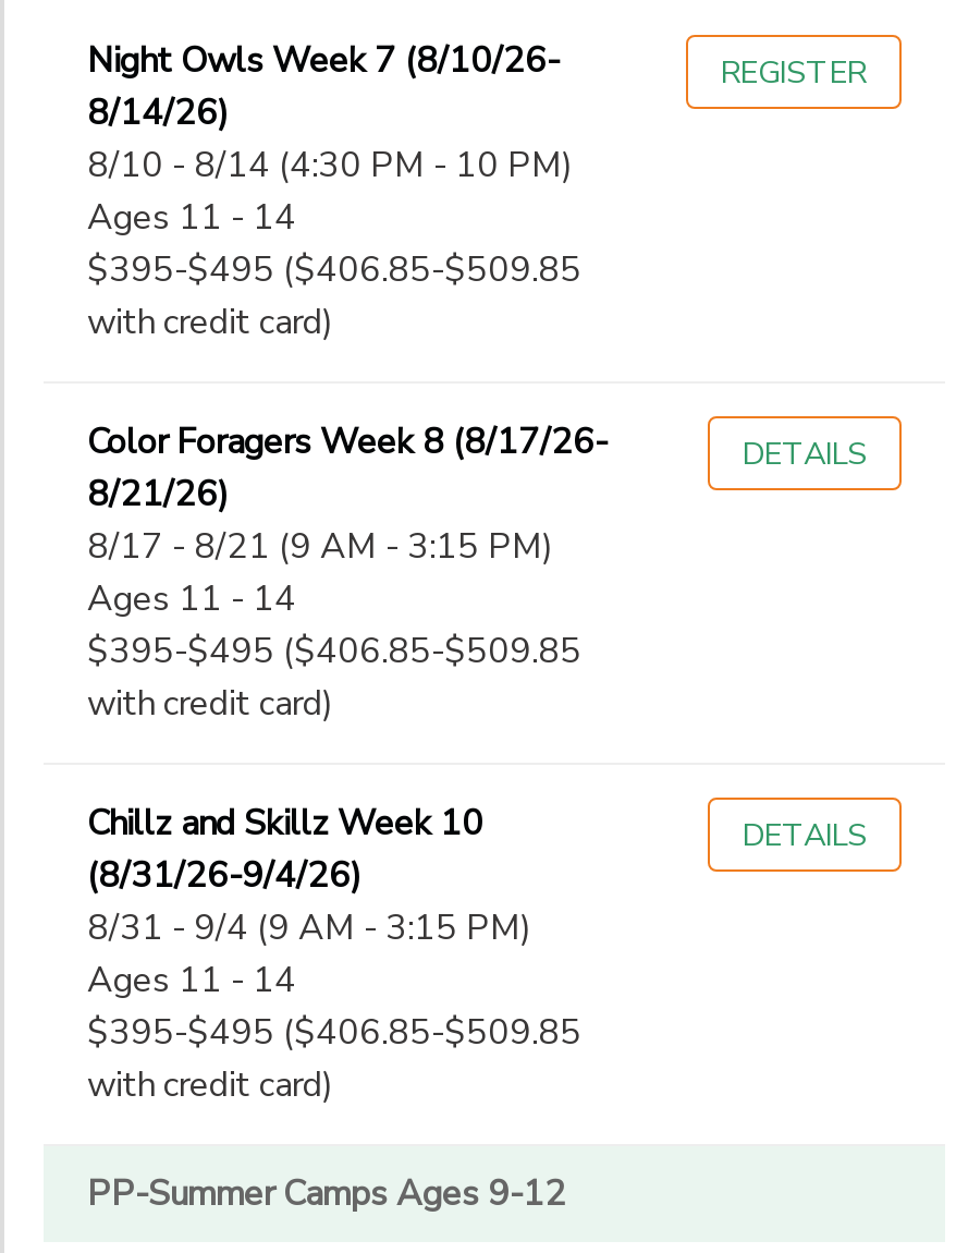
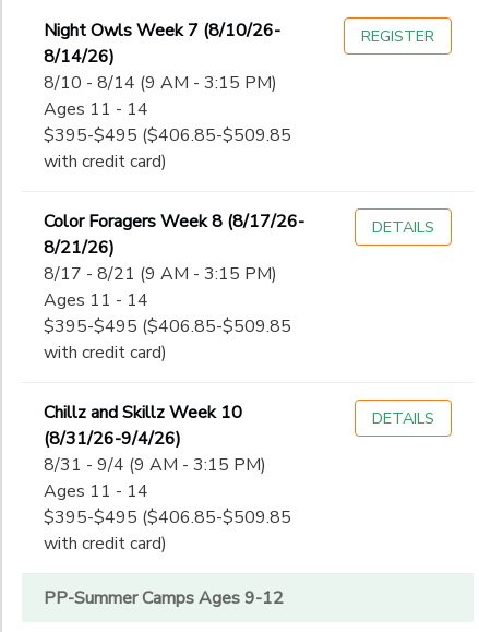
[87,142,573,190] 8/10 - 8/14 (4:30 PM - 10 PM) -> [44,71,277,95] 8/10 - 8/14 (9 AM - 3:15 PM)

